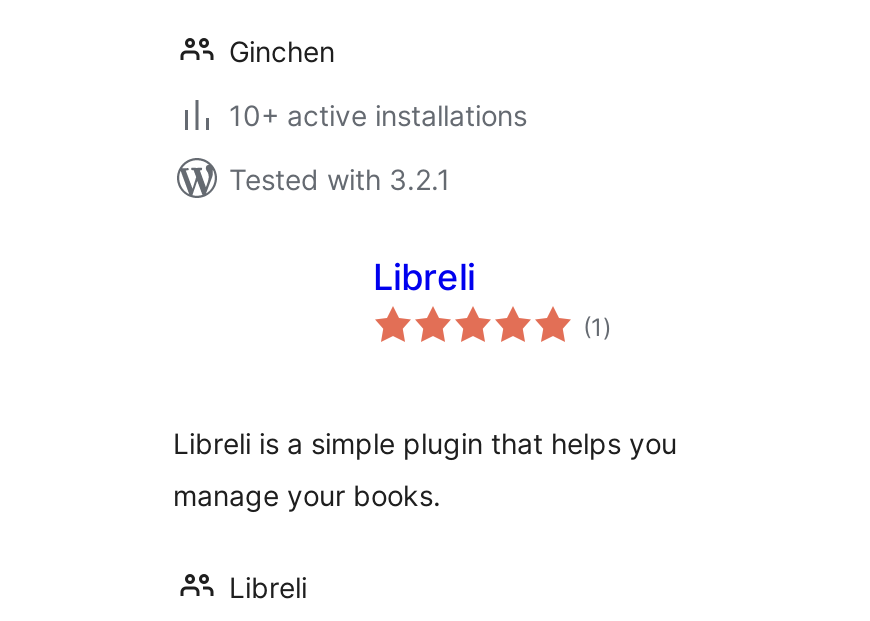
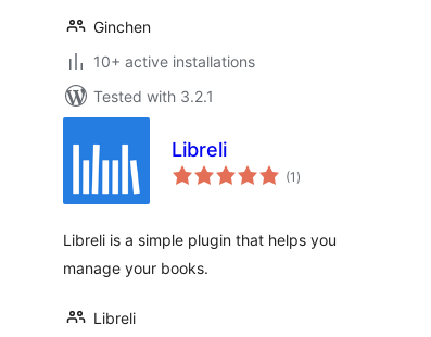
none -> [62,116,151,205] [image]

